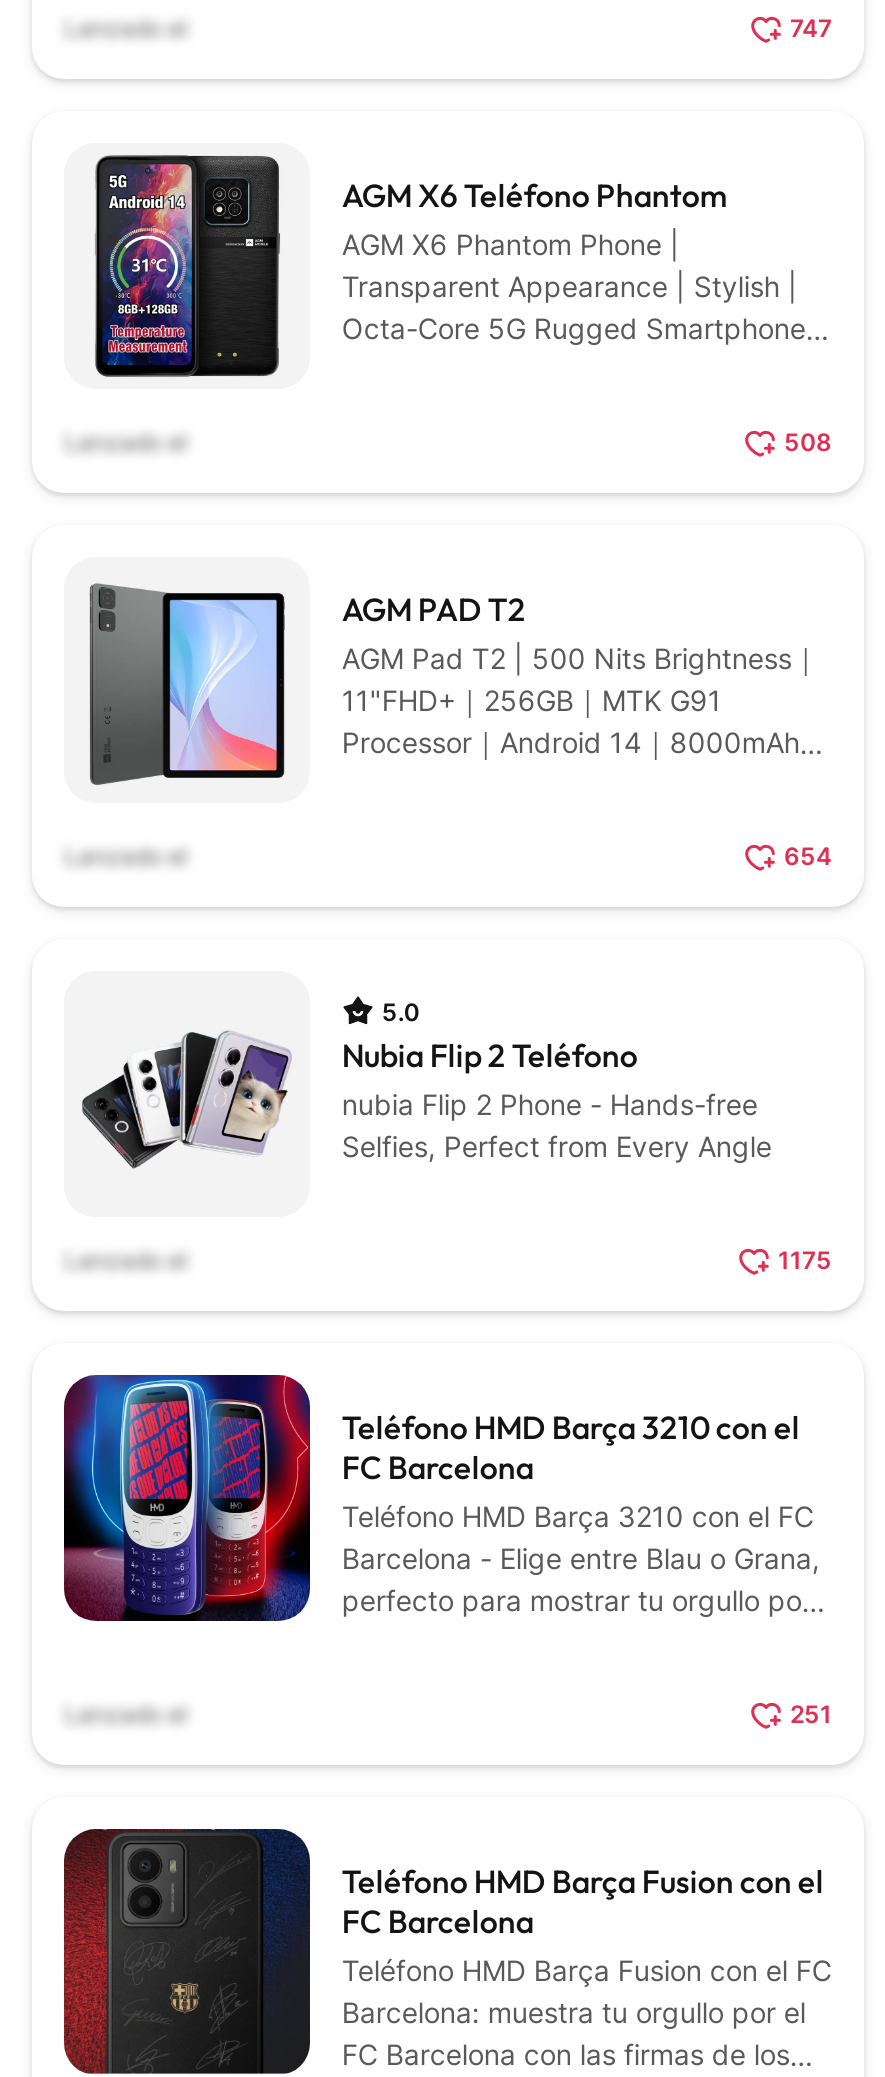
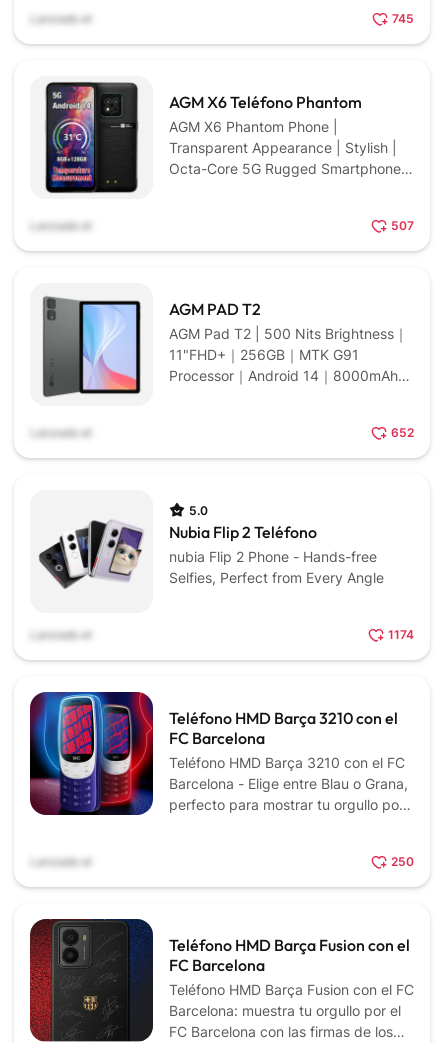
[790,14,832,44] 747 -> [392,11,414,26] 745
[784,428,832,458] 508 -> [391,218,414,233] 507
[784,842,832,872] 654 -> [391,425,414,440] 652
[778,1246,832,1276] 1175 -> [388,627,414,642] 1174
[790,1700,832,1730] 251 -> [391,854,414,869] 250

